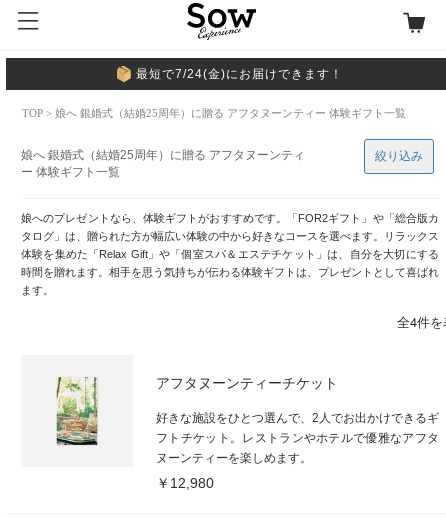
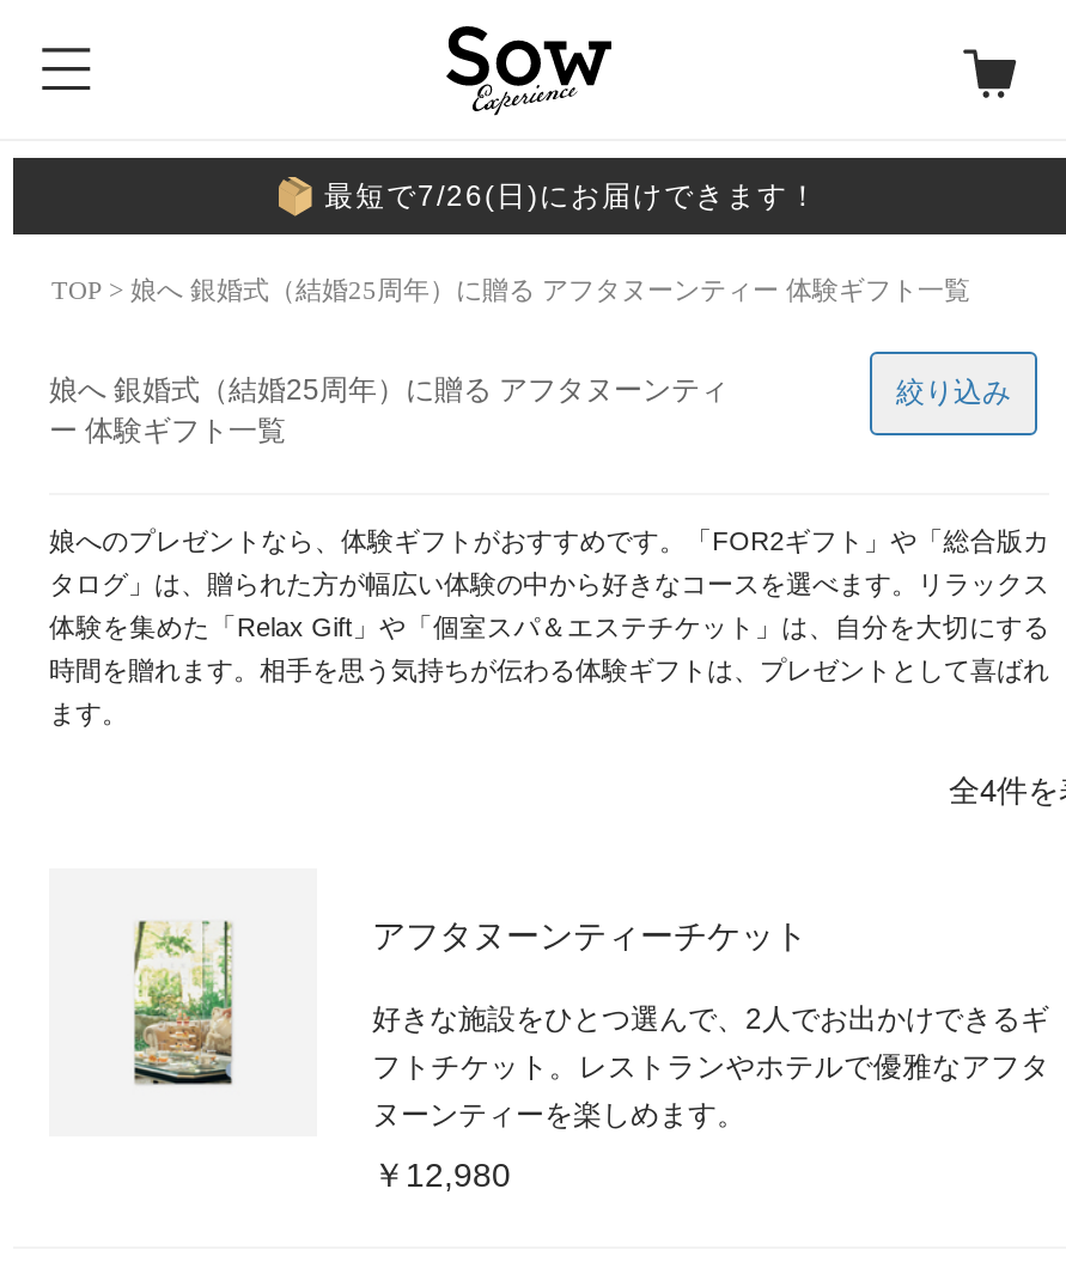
[136,67,343,81] 最短で7/24(金)にお届けできます！ -> [324,179,820,213] 最短で7/26(日)にお届けできます！

